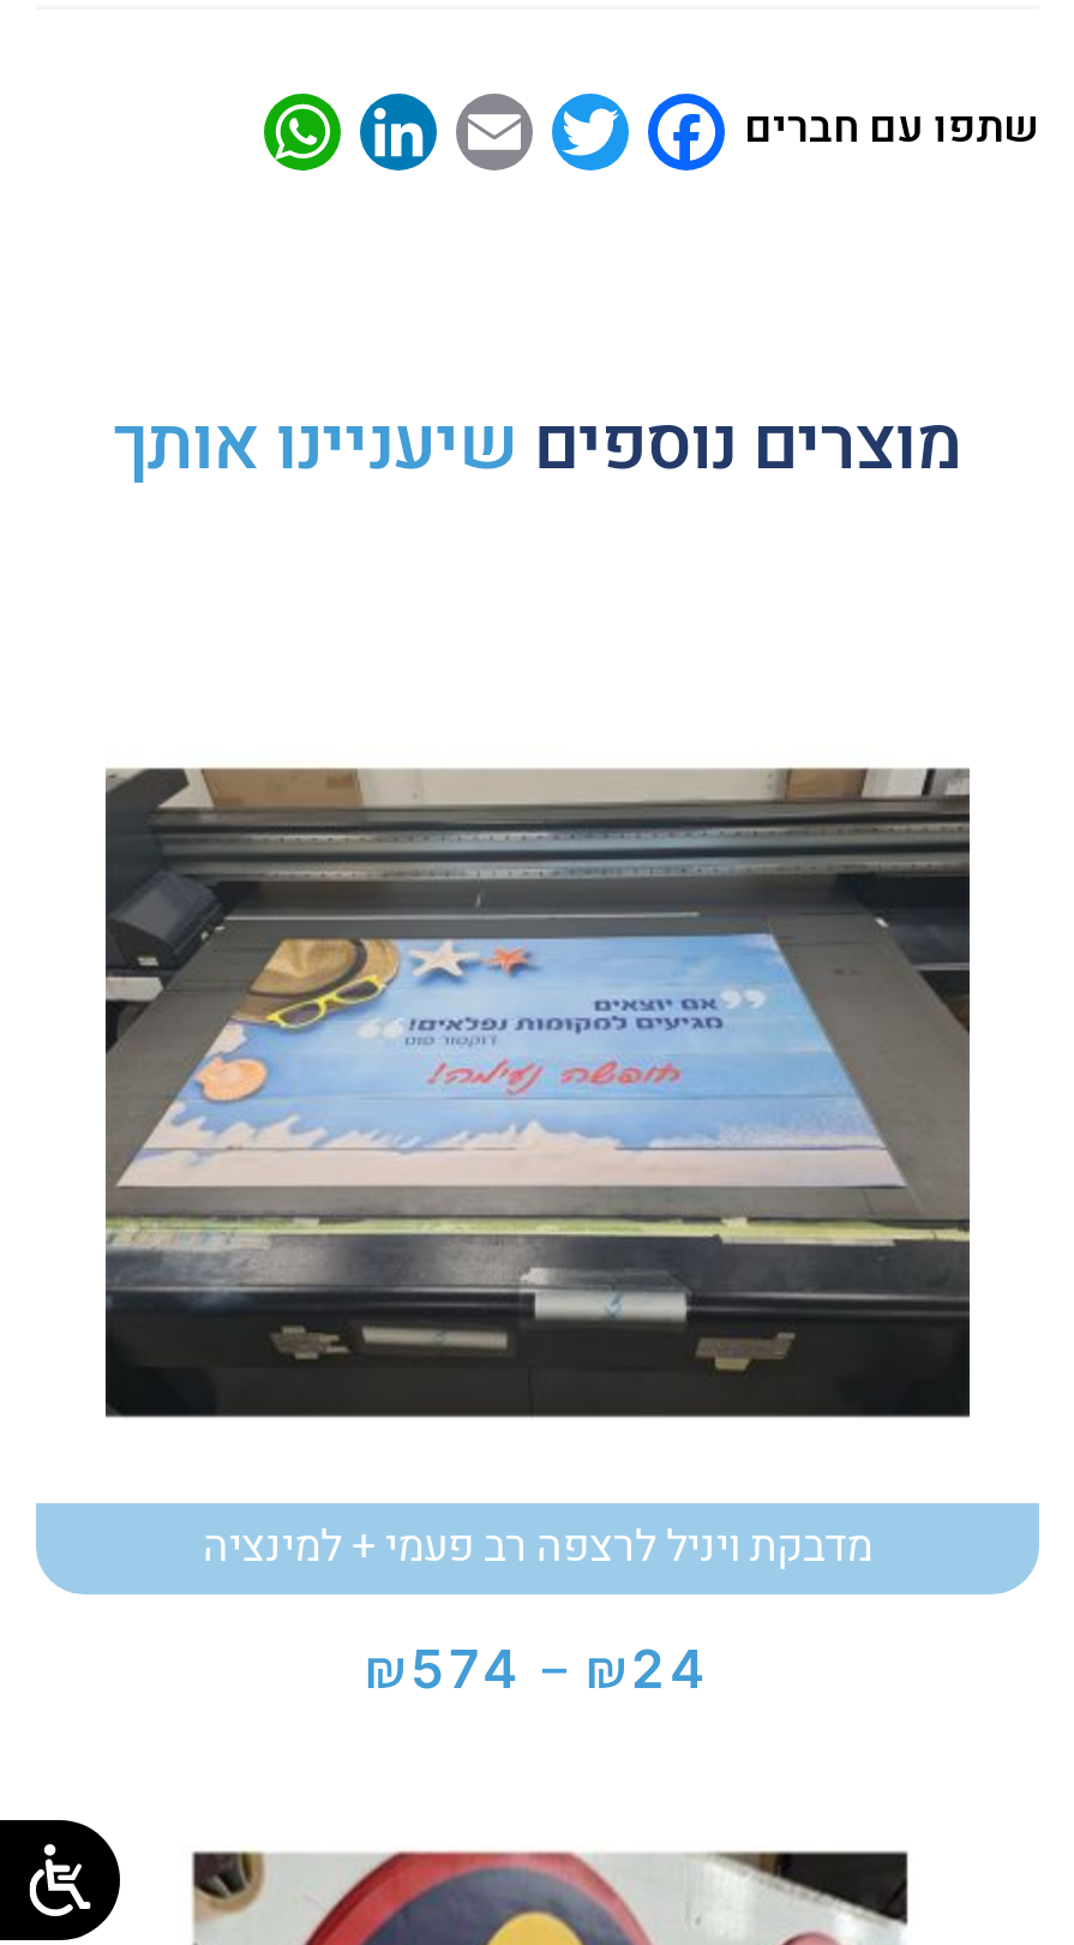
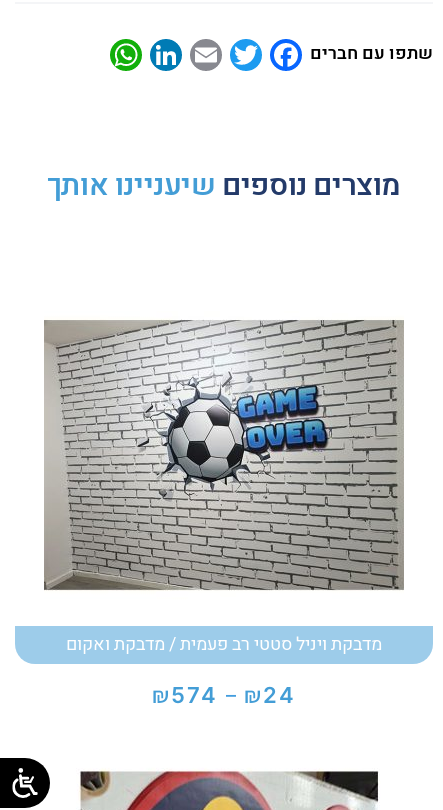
[103,768,970,1417] [image] -> [43,320,403,591] [image]
[203,1515,872,1580] מדבקת ויניל לרצפה רב פעמי + למינציה -> [66,631,382,658] מדבקת ויניל סטטי רב פעמית / מדבקת ואקום

